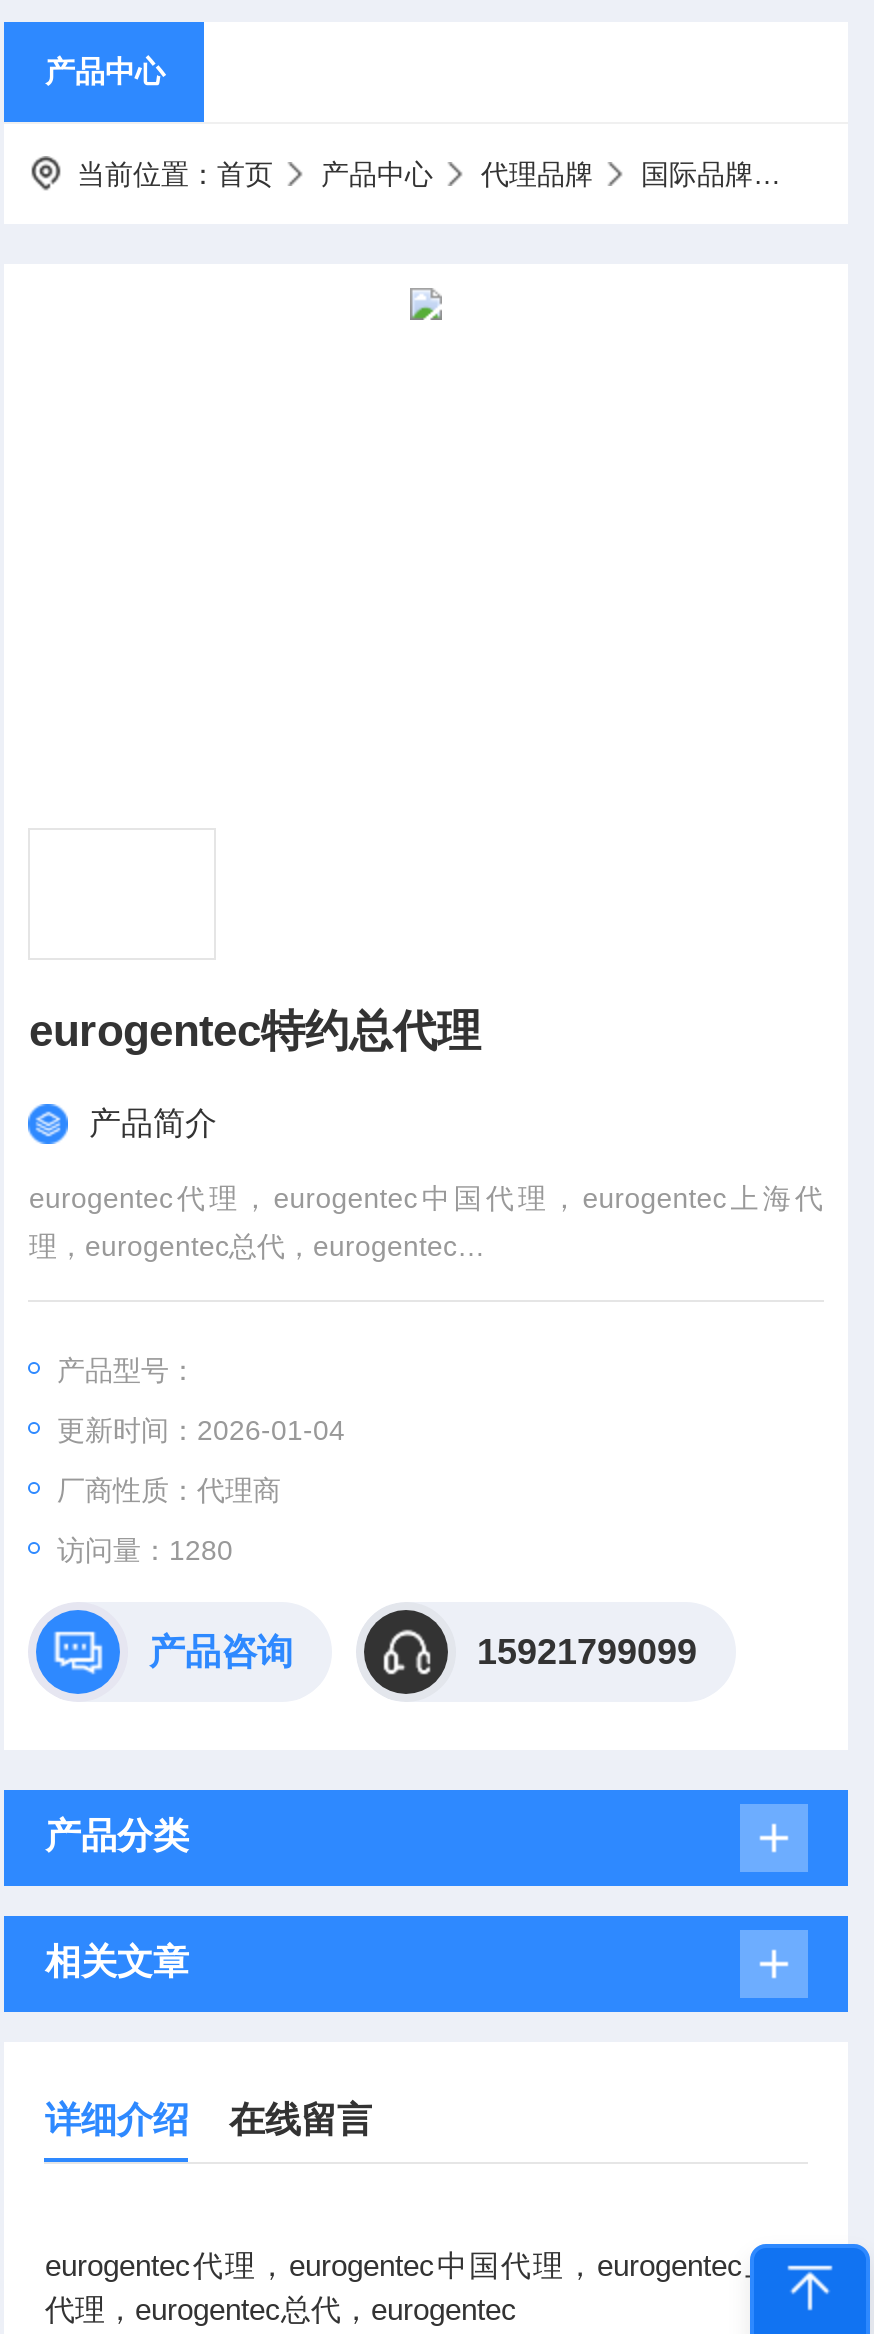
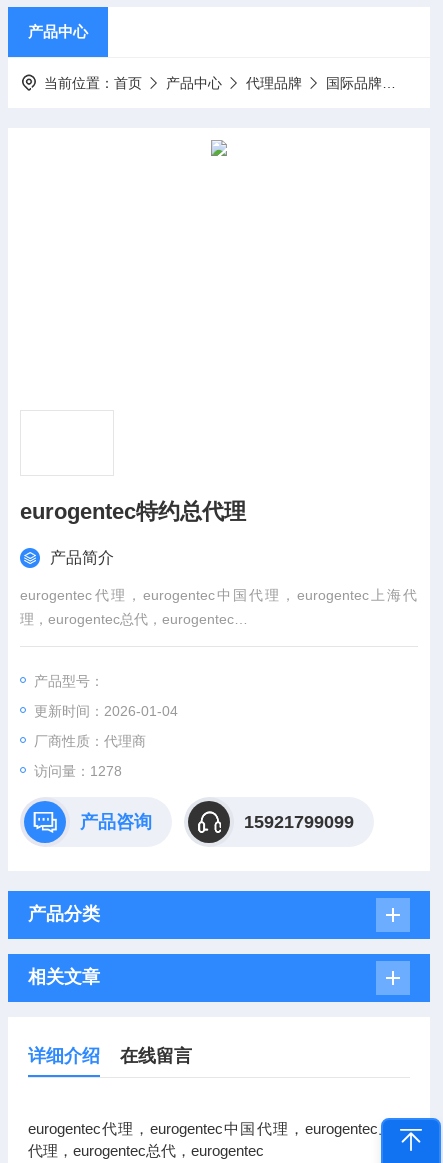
[57,1534,233,1566] 访问量：1280 -> [34,763,122,779] 访问量：1278

